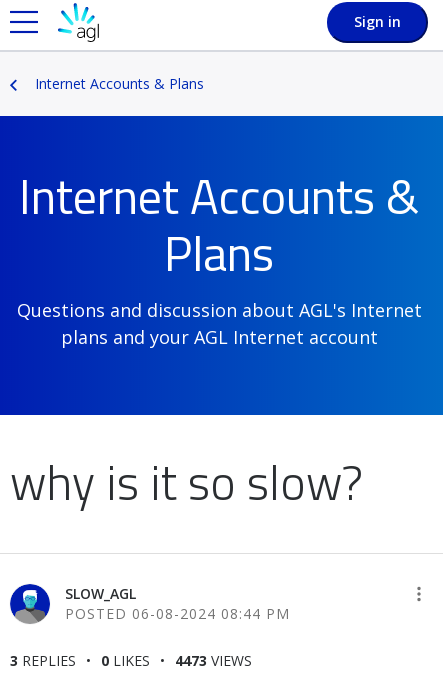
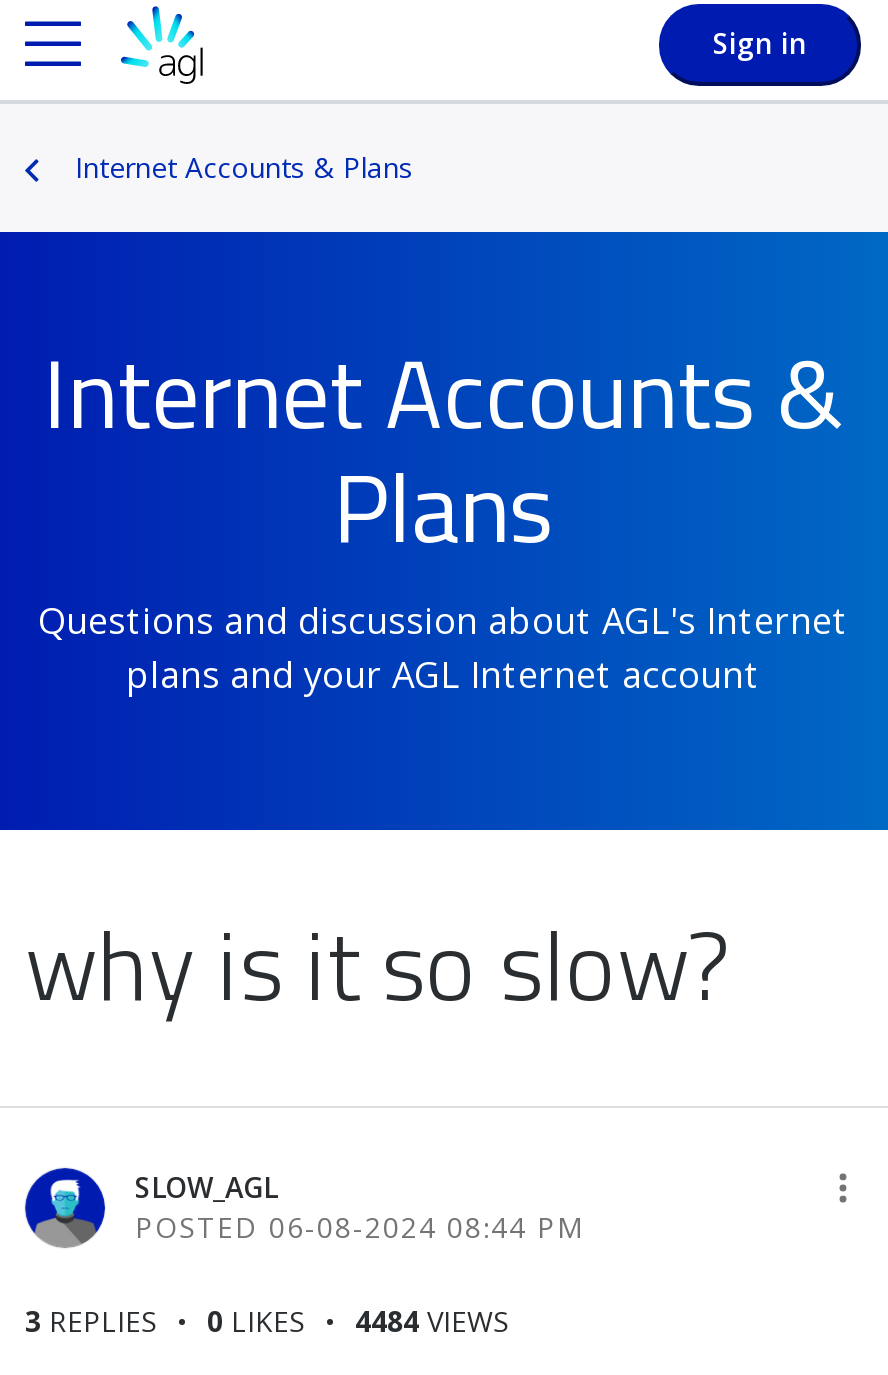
[10,651,252,670] 3 REPLIES 0 LIKES 4473 VIEWS -> [25,1302,509,1340] 3 REPLIES 0 LIKES 4484 VIEWS

